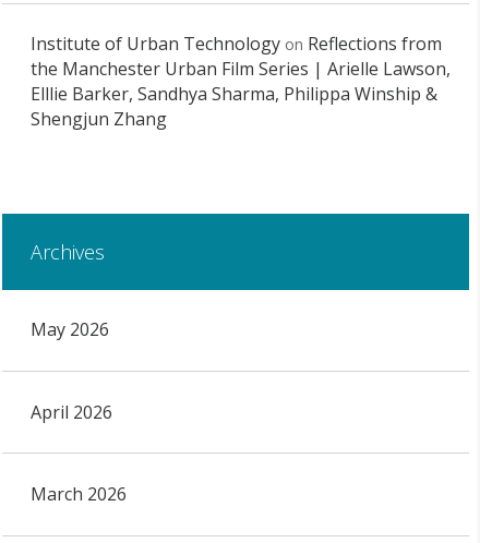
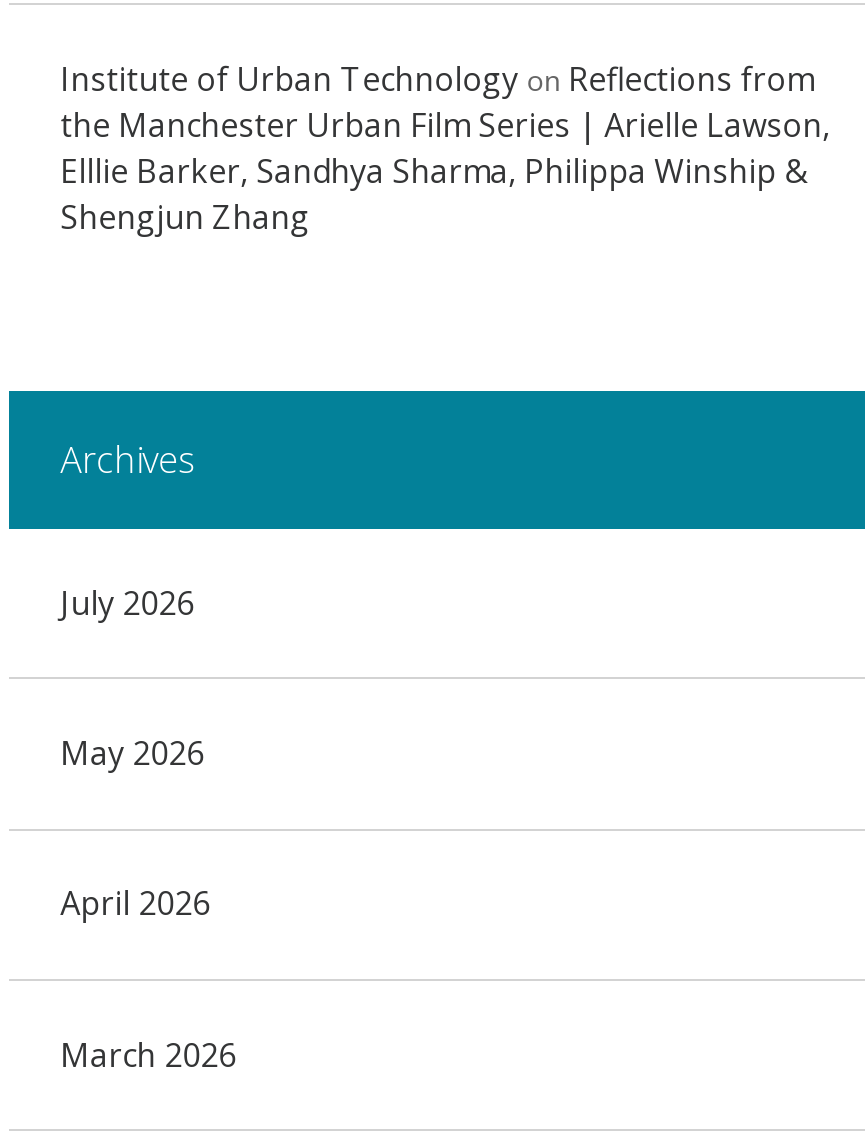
none -> [60,580,194,624] July 2026

